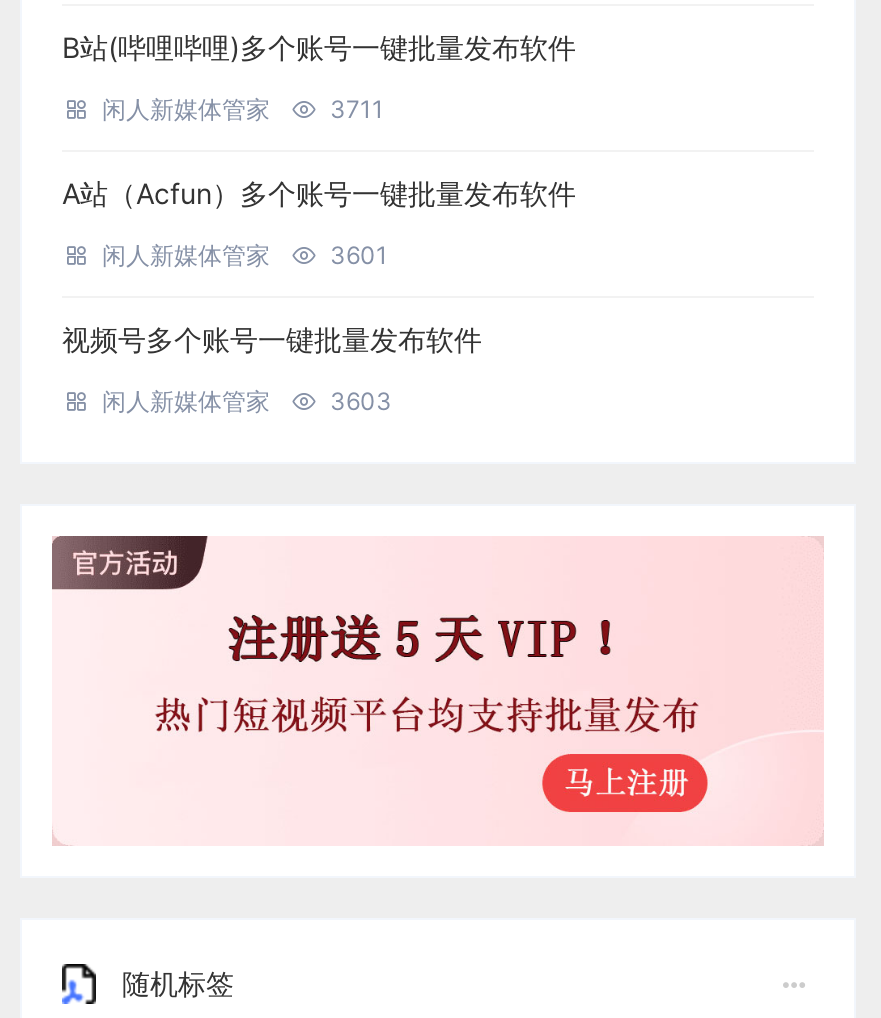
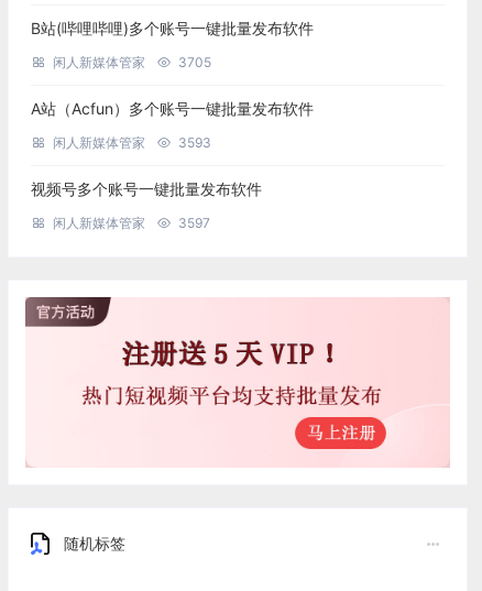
[96,94,384,124] 闲人新媒体管家 3711 -> [50,54,211,70] 闲人新媒体管家 3705
[96,240,388,270] 闲人新媒体管家 3601 -> [50,134,211,151] 闲人新媒体管家 3593
[96,386,392,416] 闲人新媒体管家 3603 -> [50,215,210,231] 闲人新媒体管家 3597

